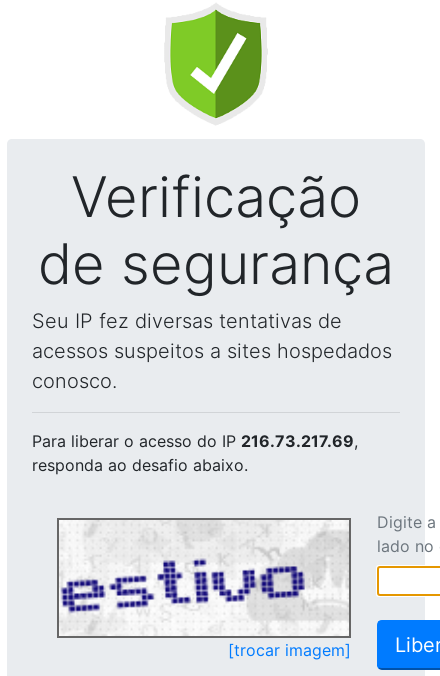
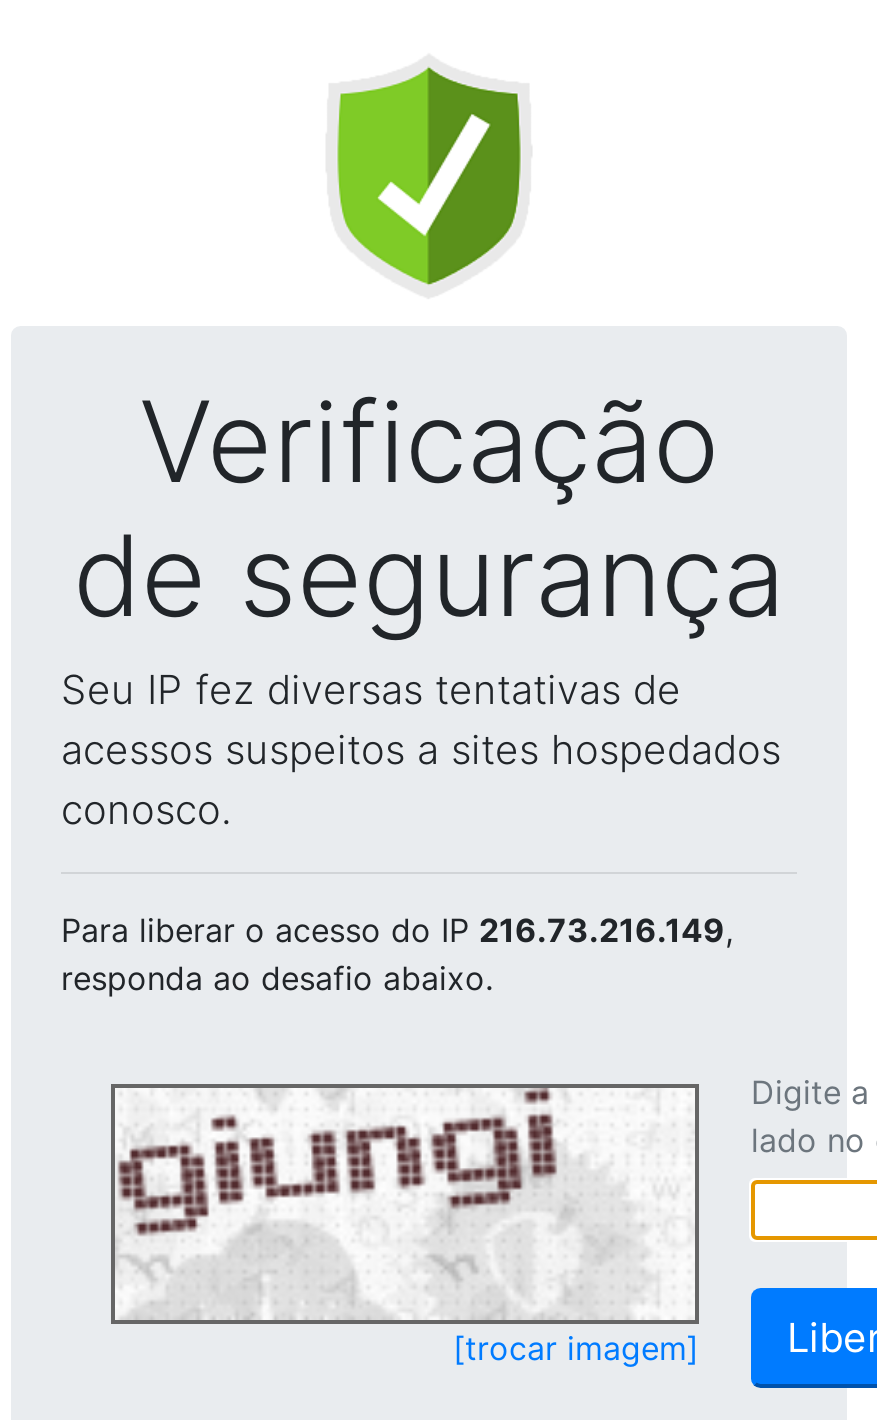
[32,431,358,451] Para liberar o acesso do IP 216.73.217.69, -> [61,910,733,950] Para liberar o acesso do IP 216.73.216.149,
[60,520,343,635] [image] -> [119,1090,685,1316] [image]

